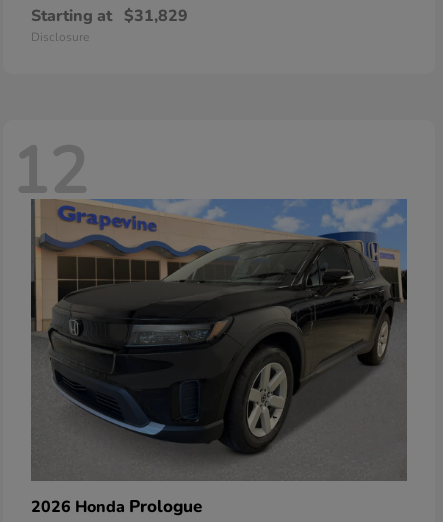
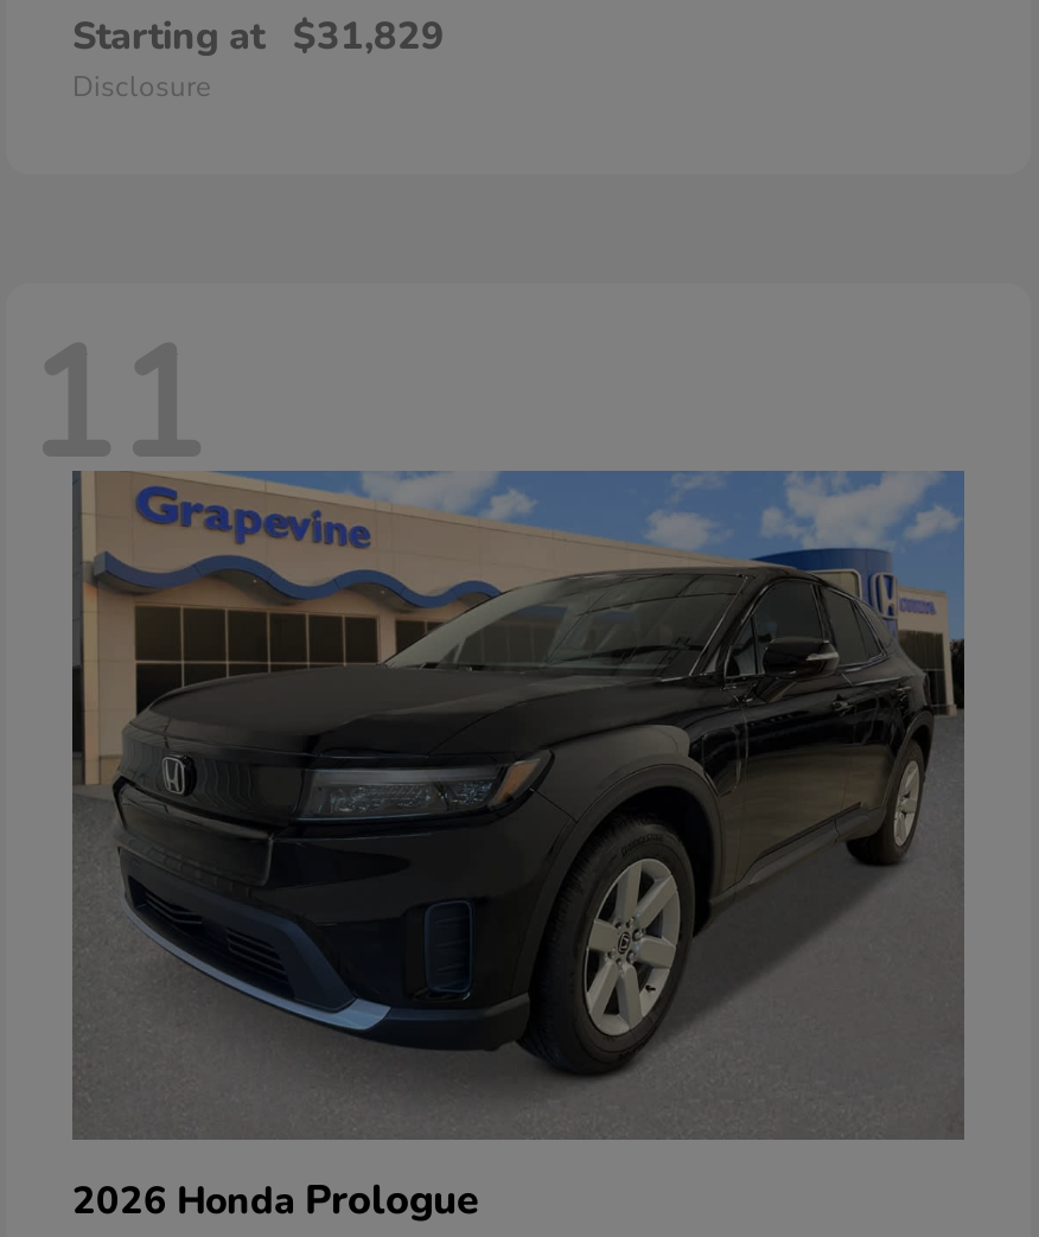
[11,128,87,216] 12 -> [25,303,205,511] 11

